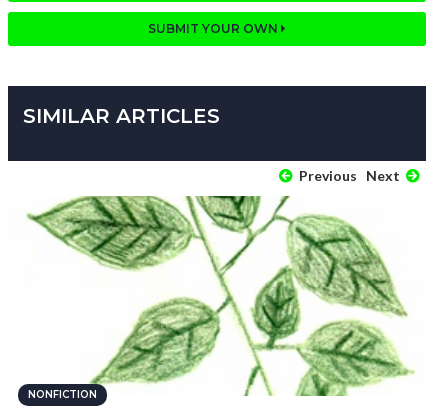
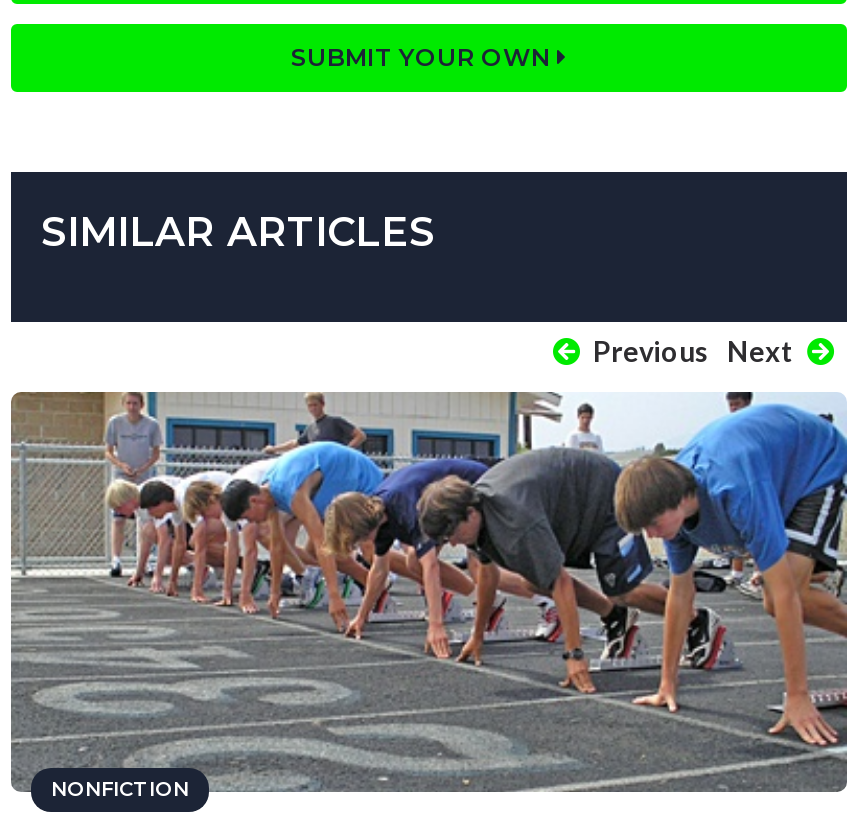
[8,195,426,396] [image] -> [9,390,849,794] [image]

